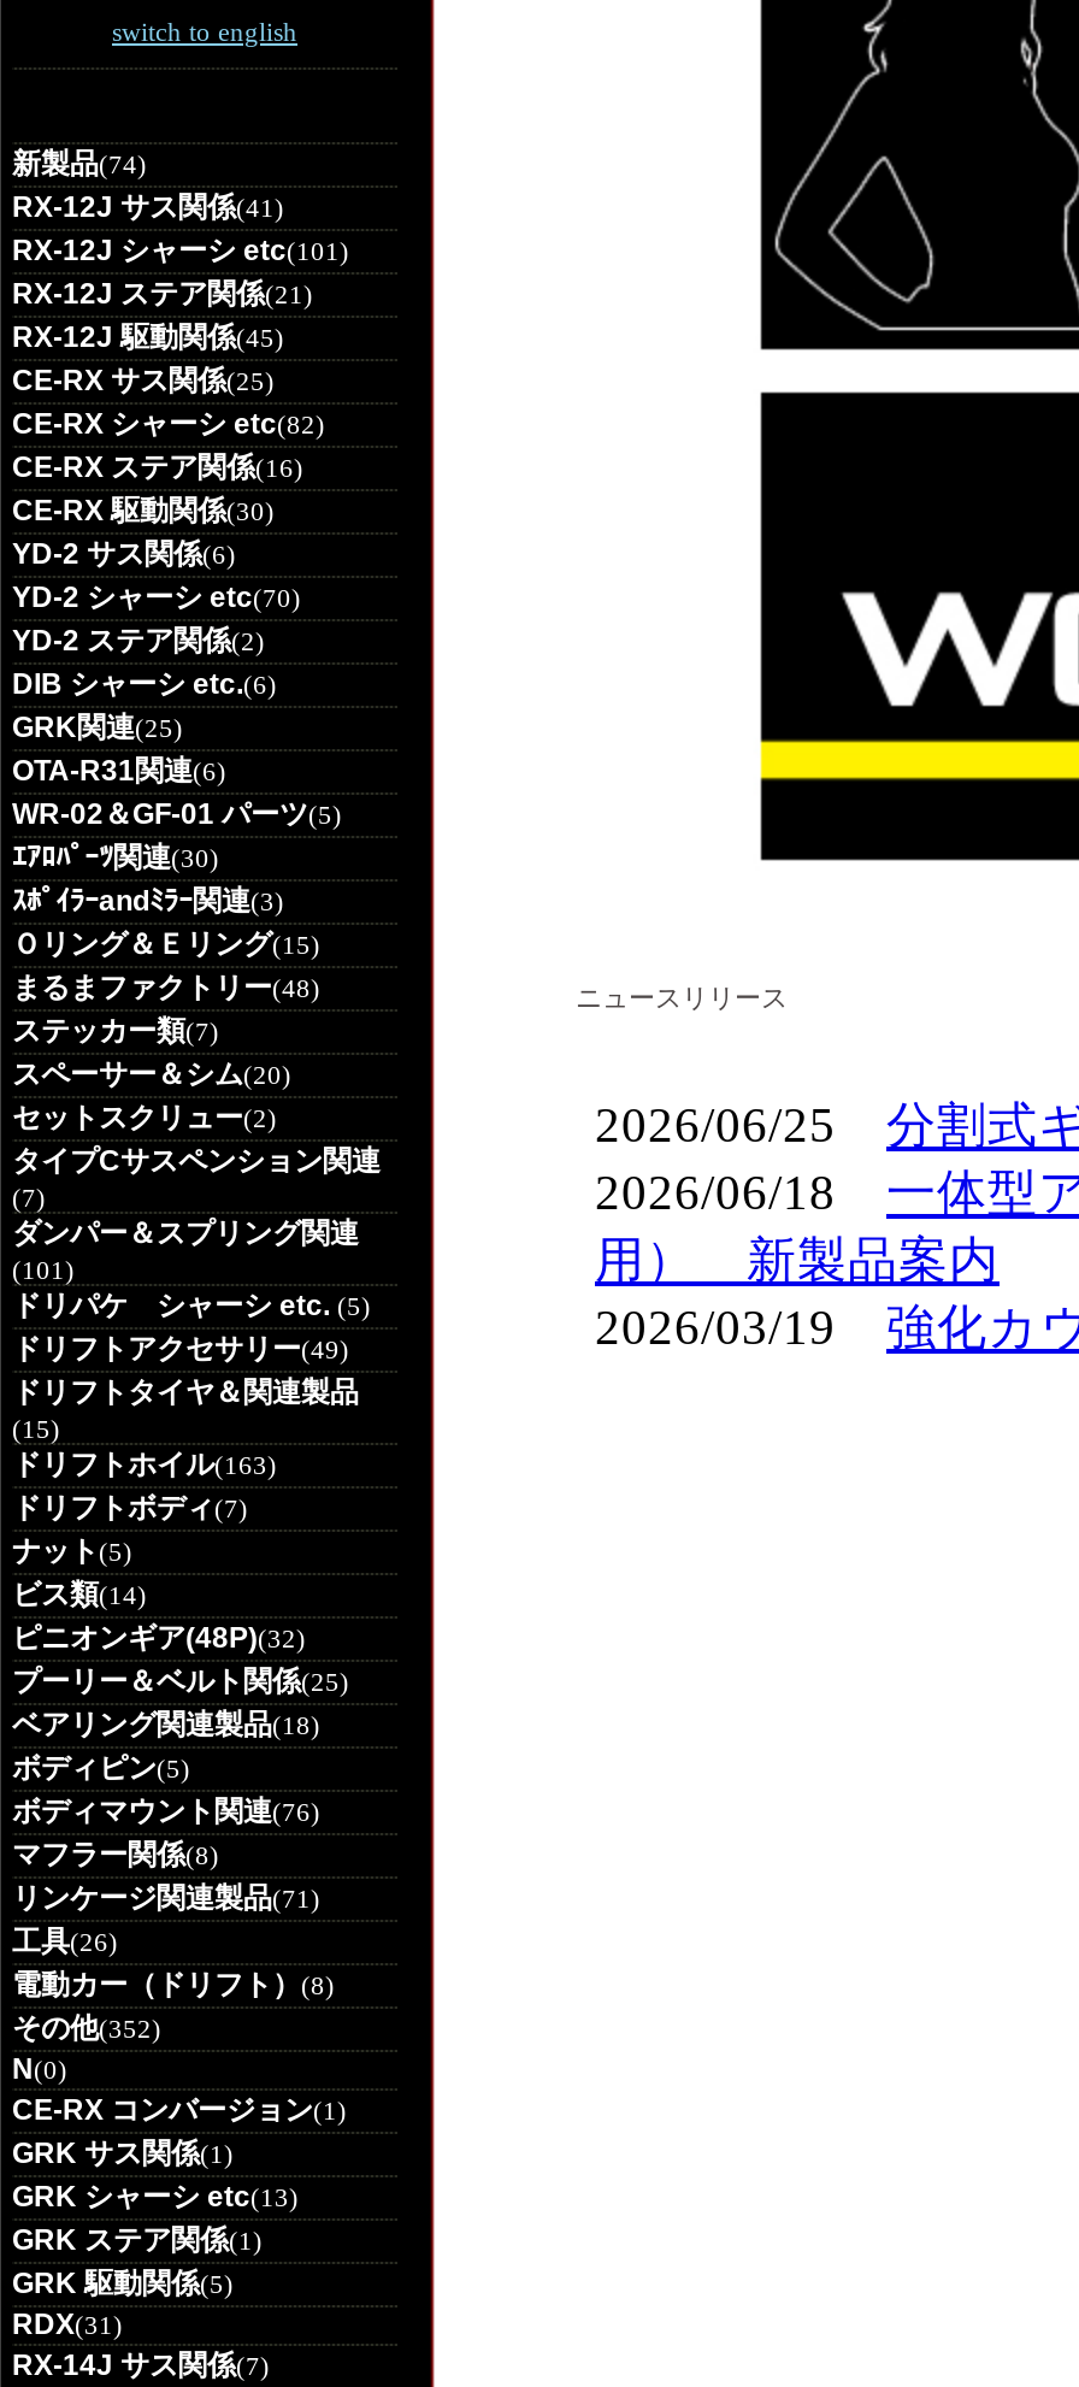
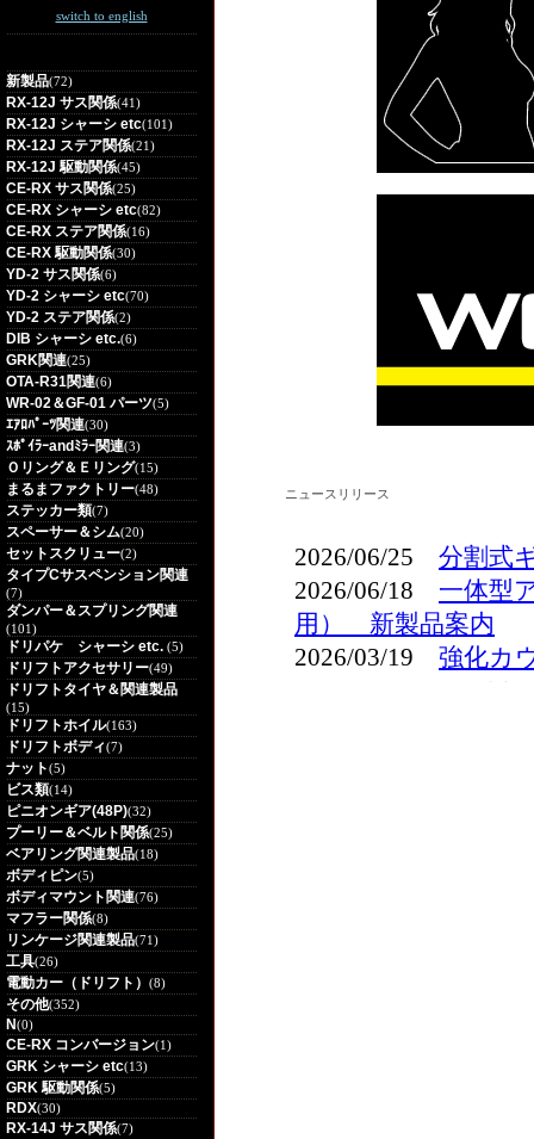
[12,147,147,181] 新製品(74) -> [6,73,73,89] 新製品(72)
[12,2136,234,2170] GRK サス関係(1) -> none
[12,2223,263,2257] GRK ステア関係(1) -> none
[12,2308,123,2341] RDX(31) -> [6,1100,61,1116] RDX(30)

